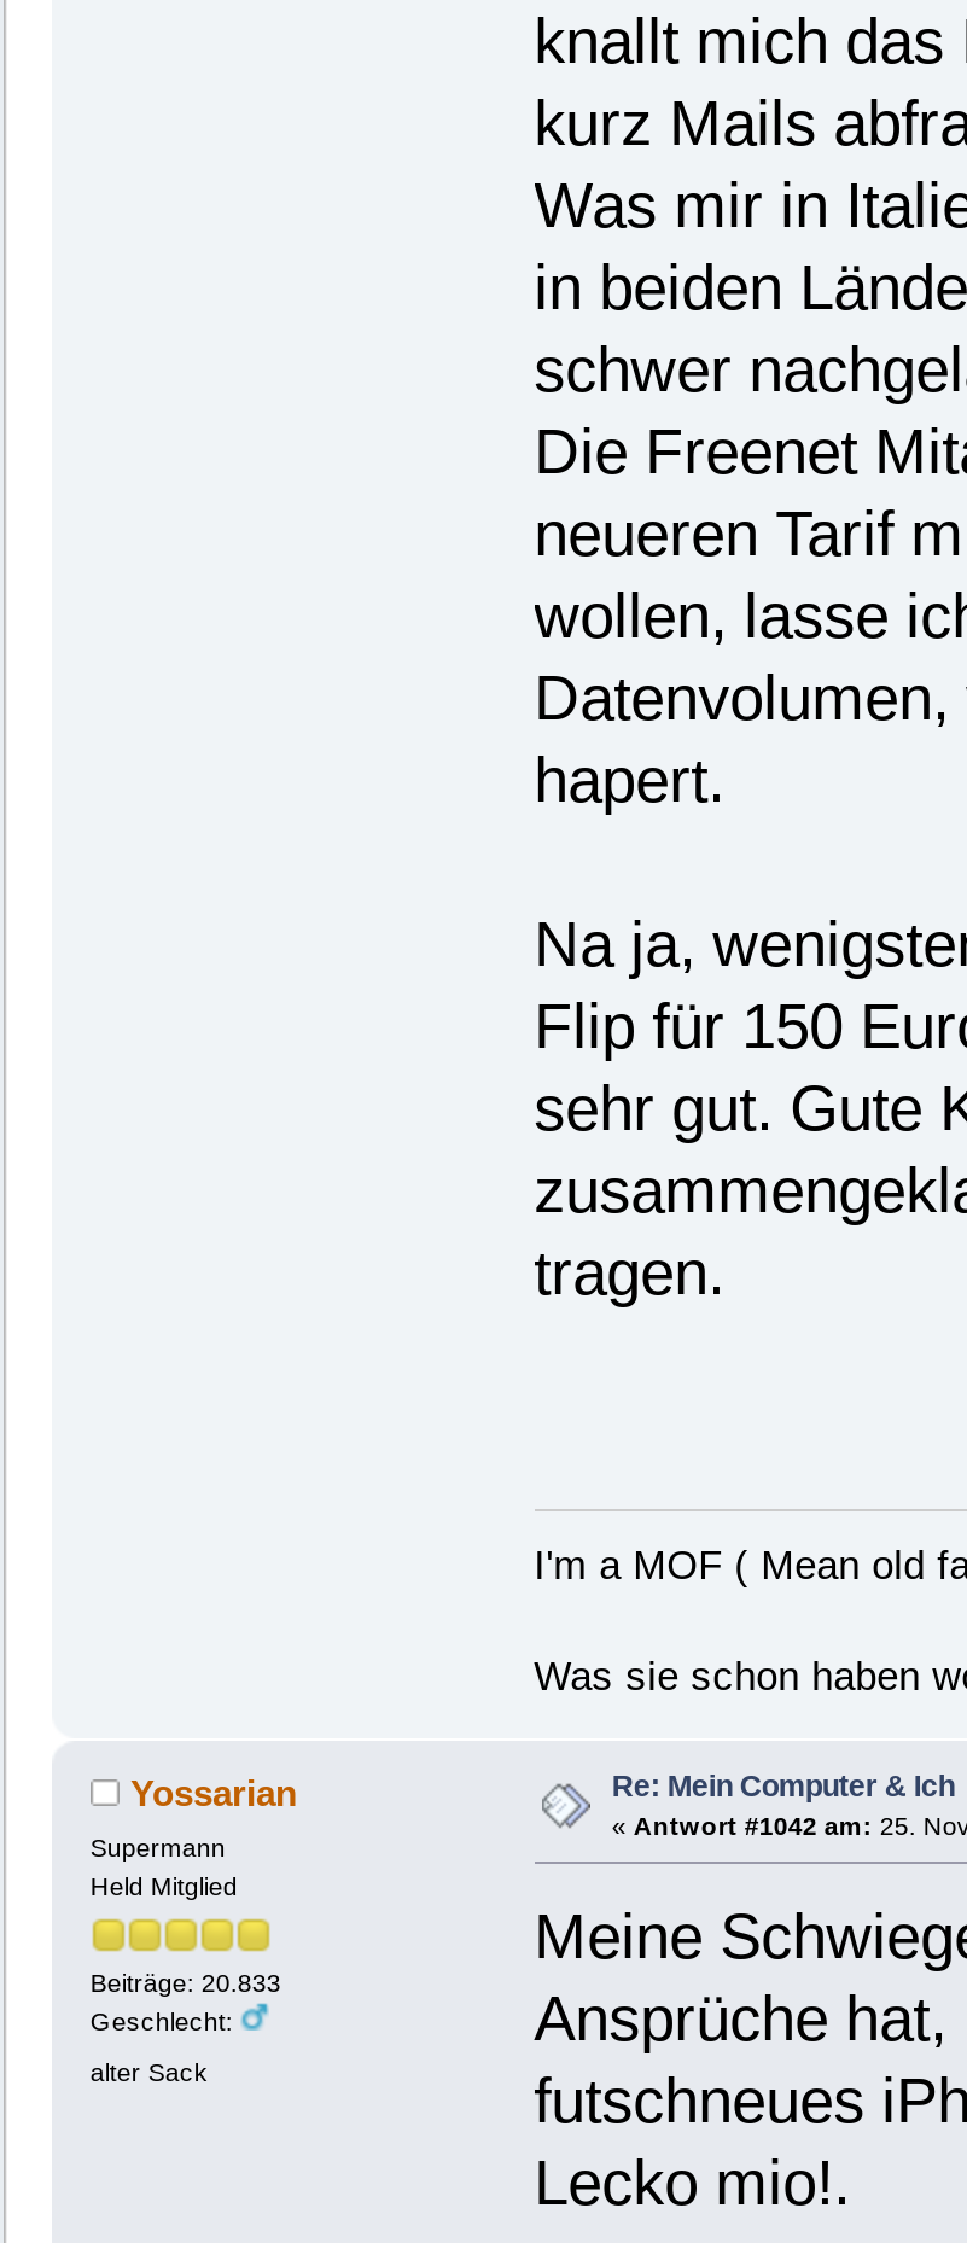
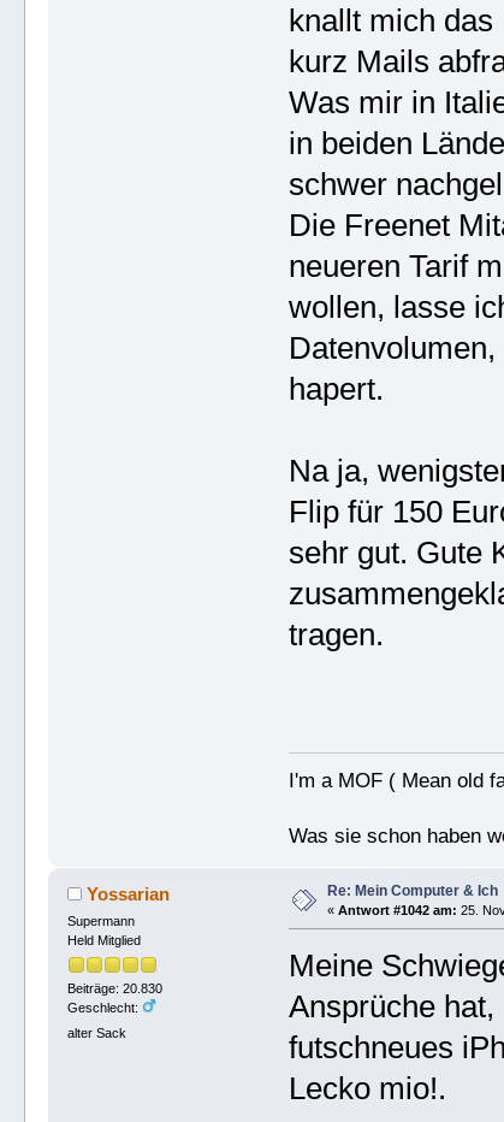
[90,1968,281,1997] Beiträge: 20.833 -> [67,981,162,996] Beiträge: 20.830

